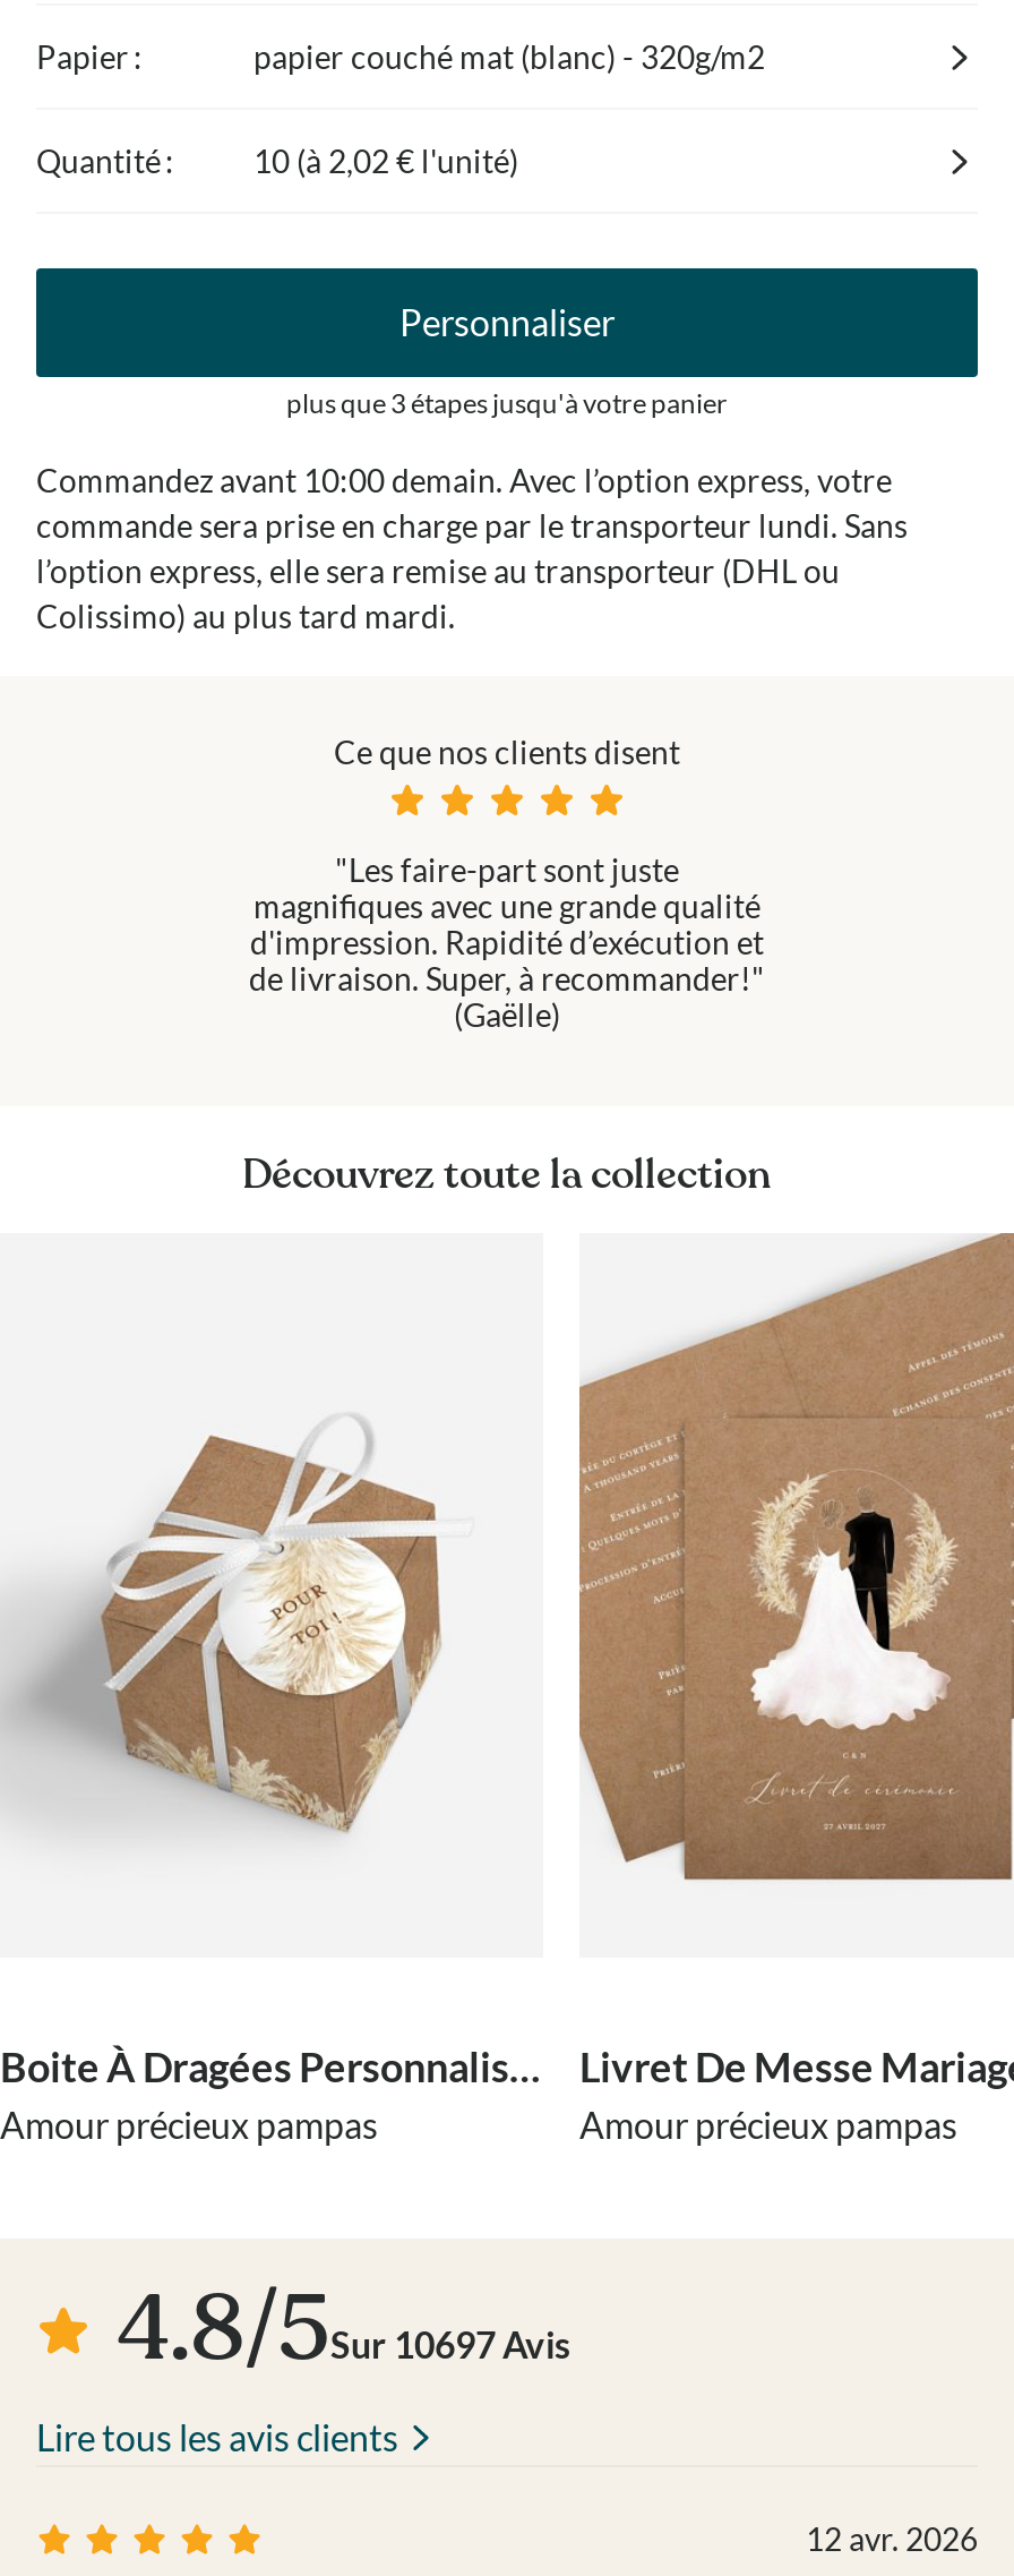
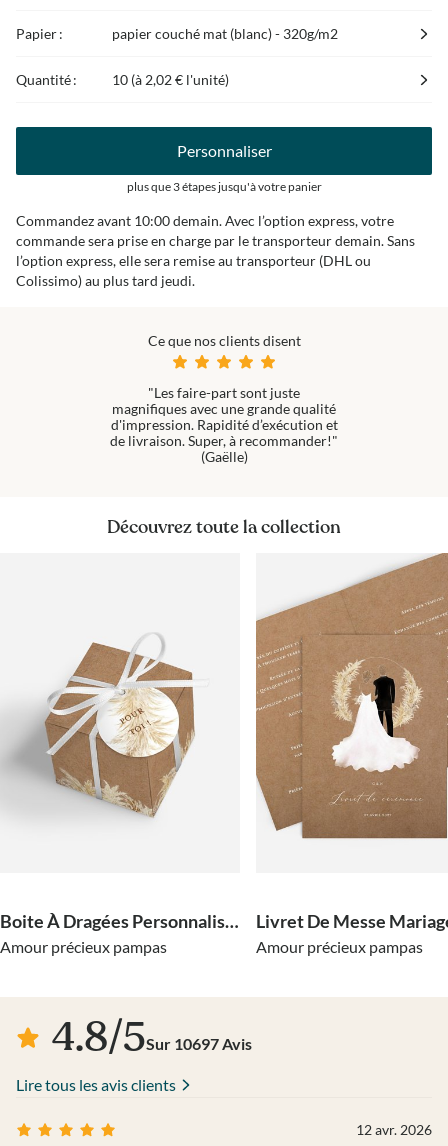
[36,507,908,545] commande sera prise en charge par le transporteur lundi. Sans -> [16,232,415,249] commande sera prise en charge par le transporteur demain. Sans
[36,597,455,636] Colissimo) au plus tard mardi. -> [16,272,195,289] Colissimo) au plus tard jeudi.

